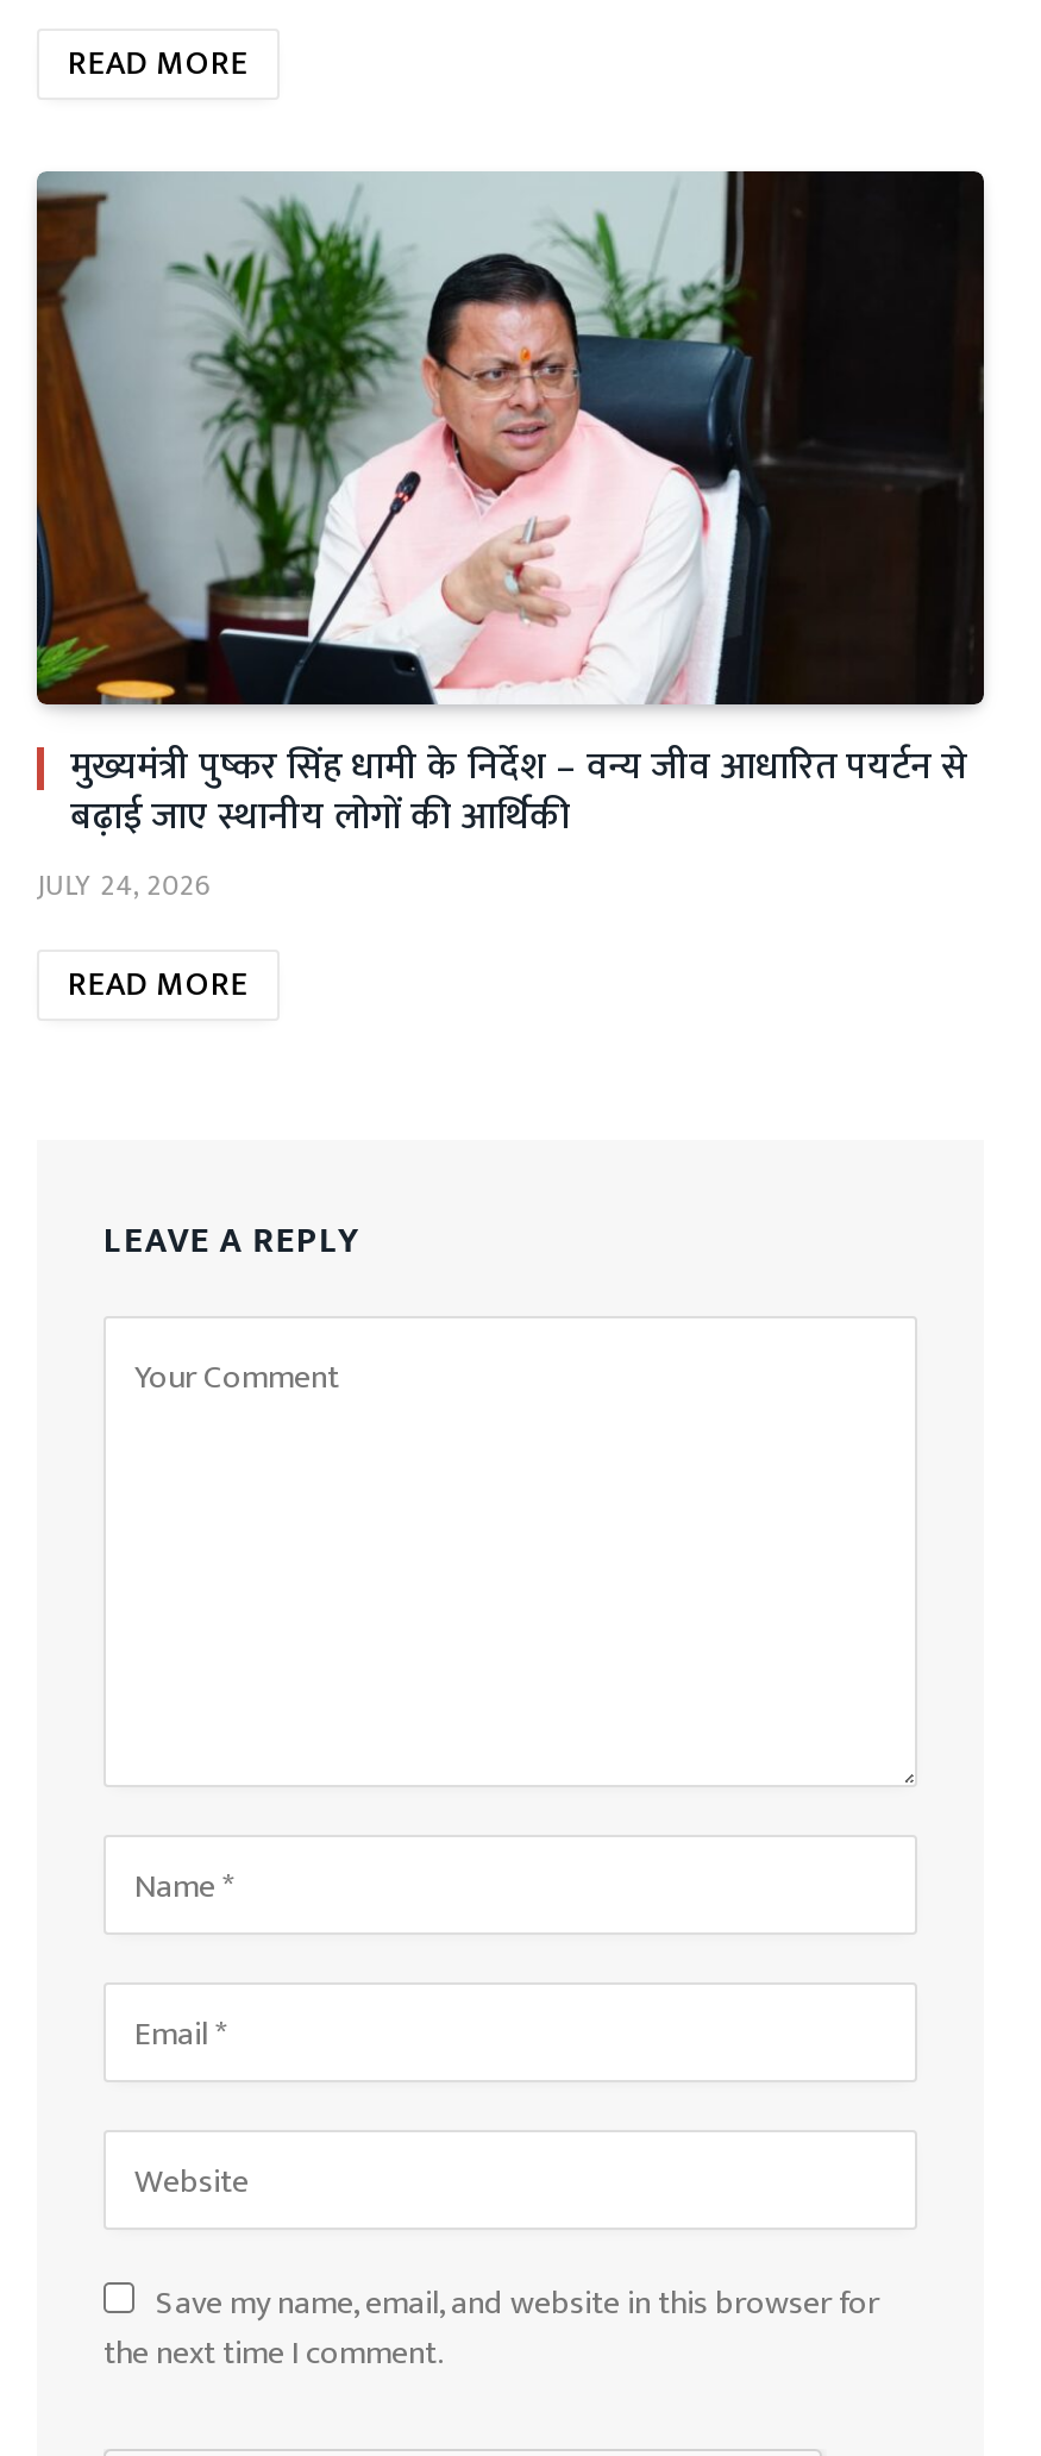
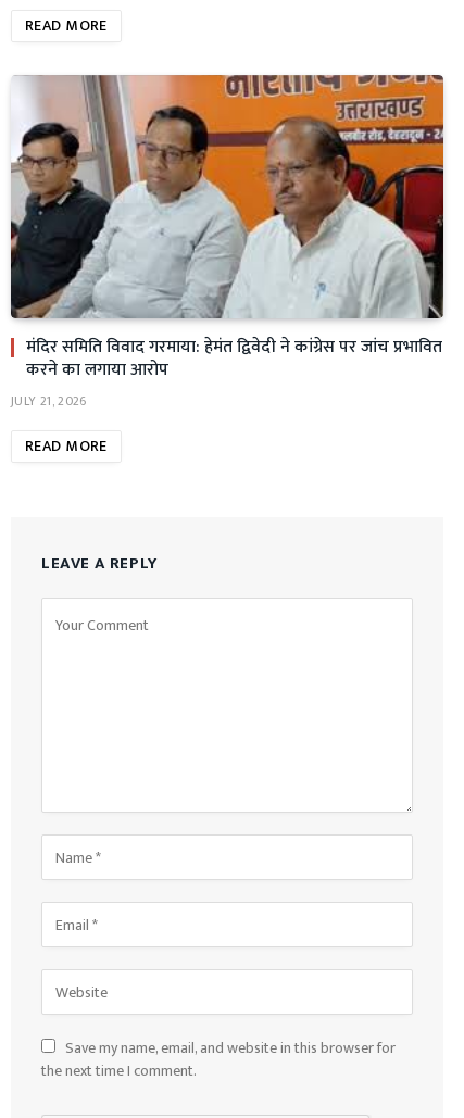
[35,169,986,910] [image] | मुख्यमंत्री पुष्कर सिंह धामी के निर्देश – वन्य जीव आधारित पयर्टन से | बढ़ाई जाए स्थानीय लोगों की आर्थिकी | JULY 24, 2026 -> [10,74,444,412] [image] | मंदिर समिति विवाद गरमाया: हेमंत द्विवेदी ने कांग्रेस पर जांच प्रभावित | करने का लगाया आरोप | JULY 21, 2026

